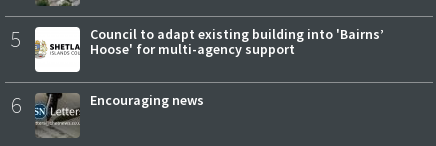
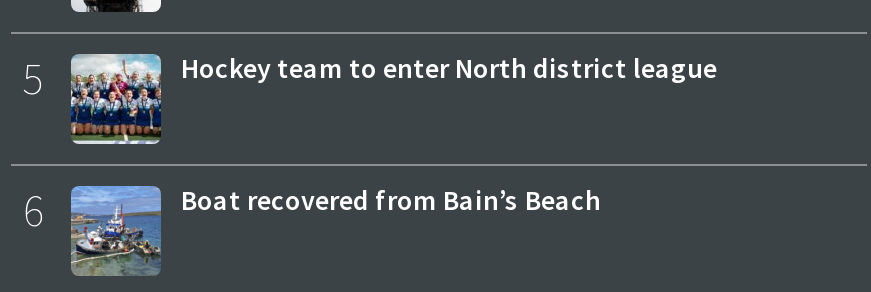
[34,25,384,72] [image] | Council to adapt existing building into 'Bairns’ | Hoose' for multi-agency support -> [69,51,717,146] [image] | Hockey team to enter North district league
[35,91,204,137] [image] | Encouraging news -> [69,183,601,274] [image] | Boat recovered from Bain’s Beach

